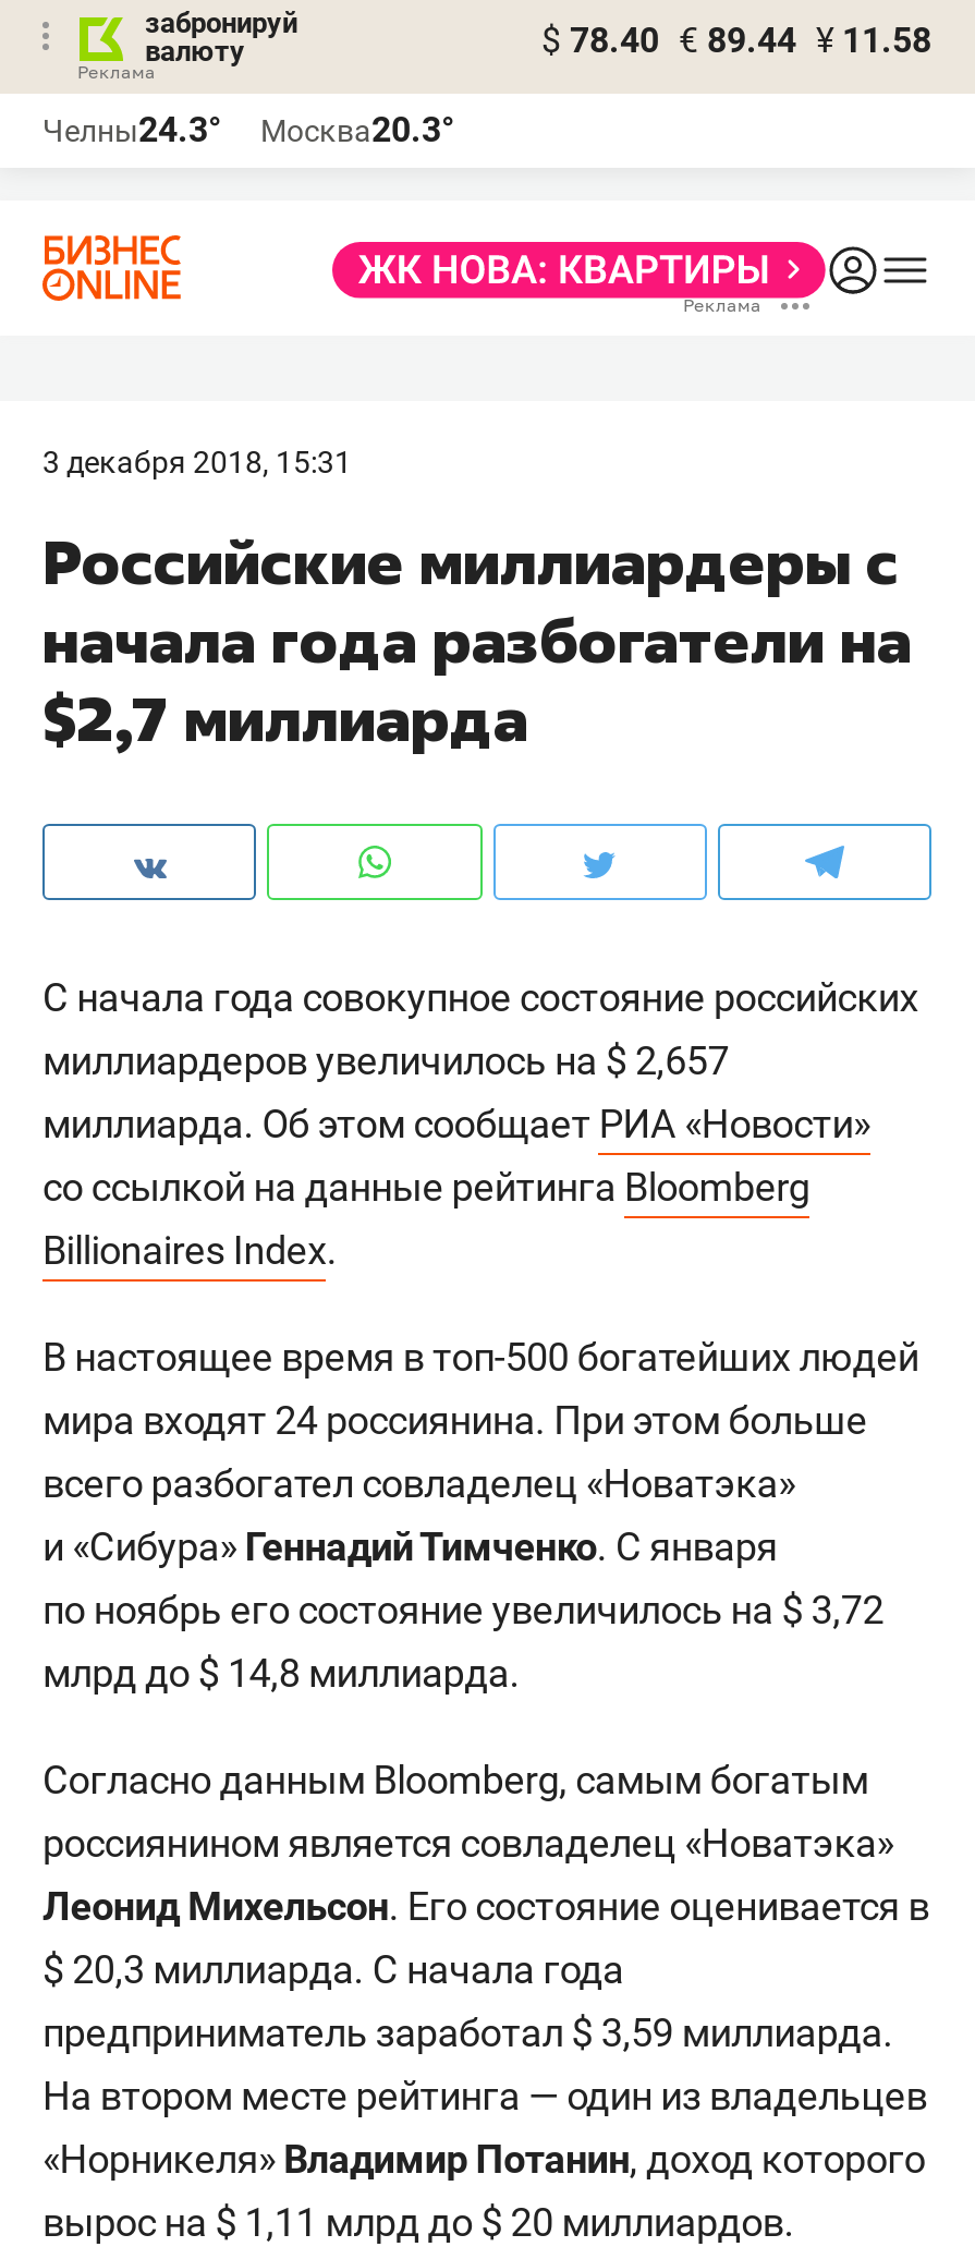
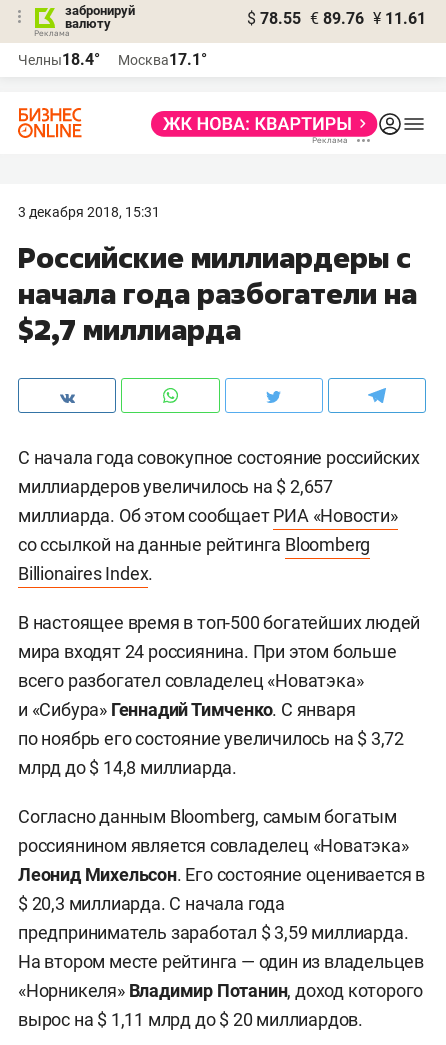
[541,20,931,61] $ 78.40 € 89.44 ¥ 11.58 -> [247,9,426,28] $ 78.55 € 89.76 ¥ 11.61
[42,109,221,150] Челны24.3° -> [18,50,100,69] Челны18.4°
[260,109,454,150] Москва20.3° -> [118,50,207,69] Москва17.1°

